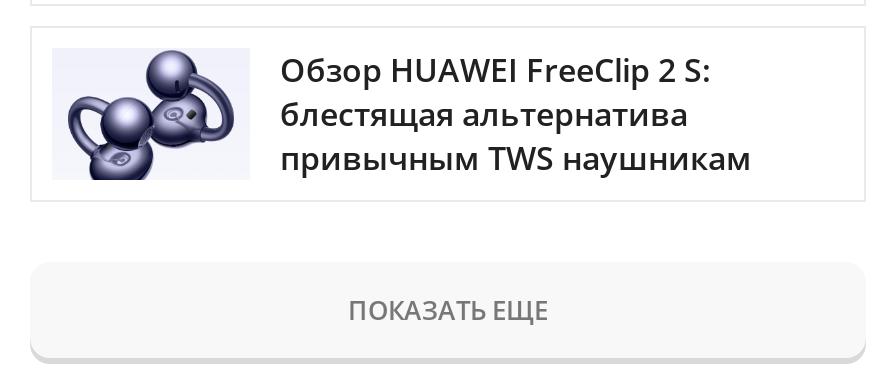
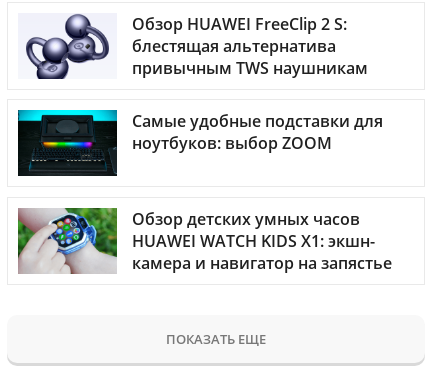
none -> [17,109,392,273] [image] | Самые удобные подставки для | ноутбуков: выбор ZOOM | Обзор детских умных часов | HUAWEI WATCH KIDS X1: экшн- | камера и навигатор на запястье
none -> [17,207,118,275] [image]

